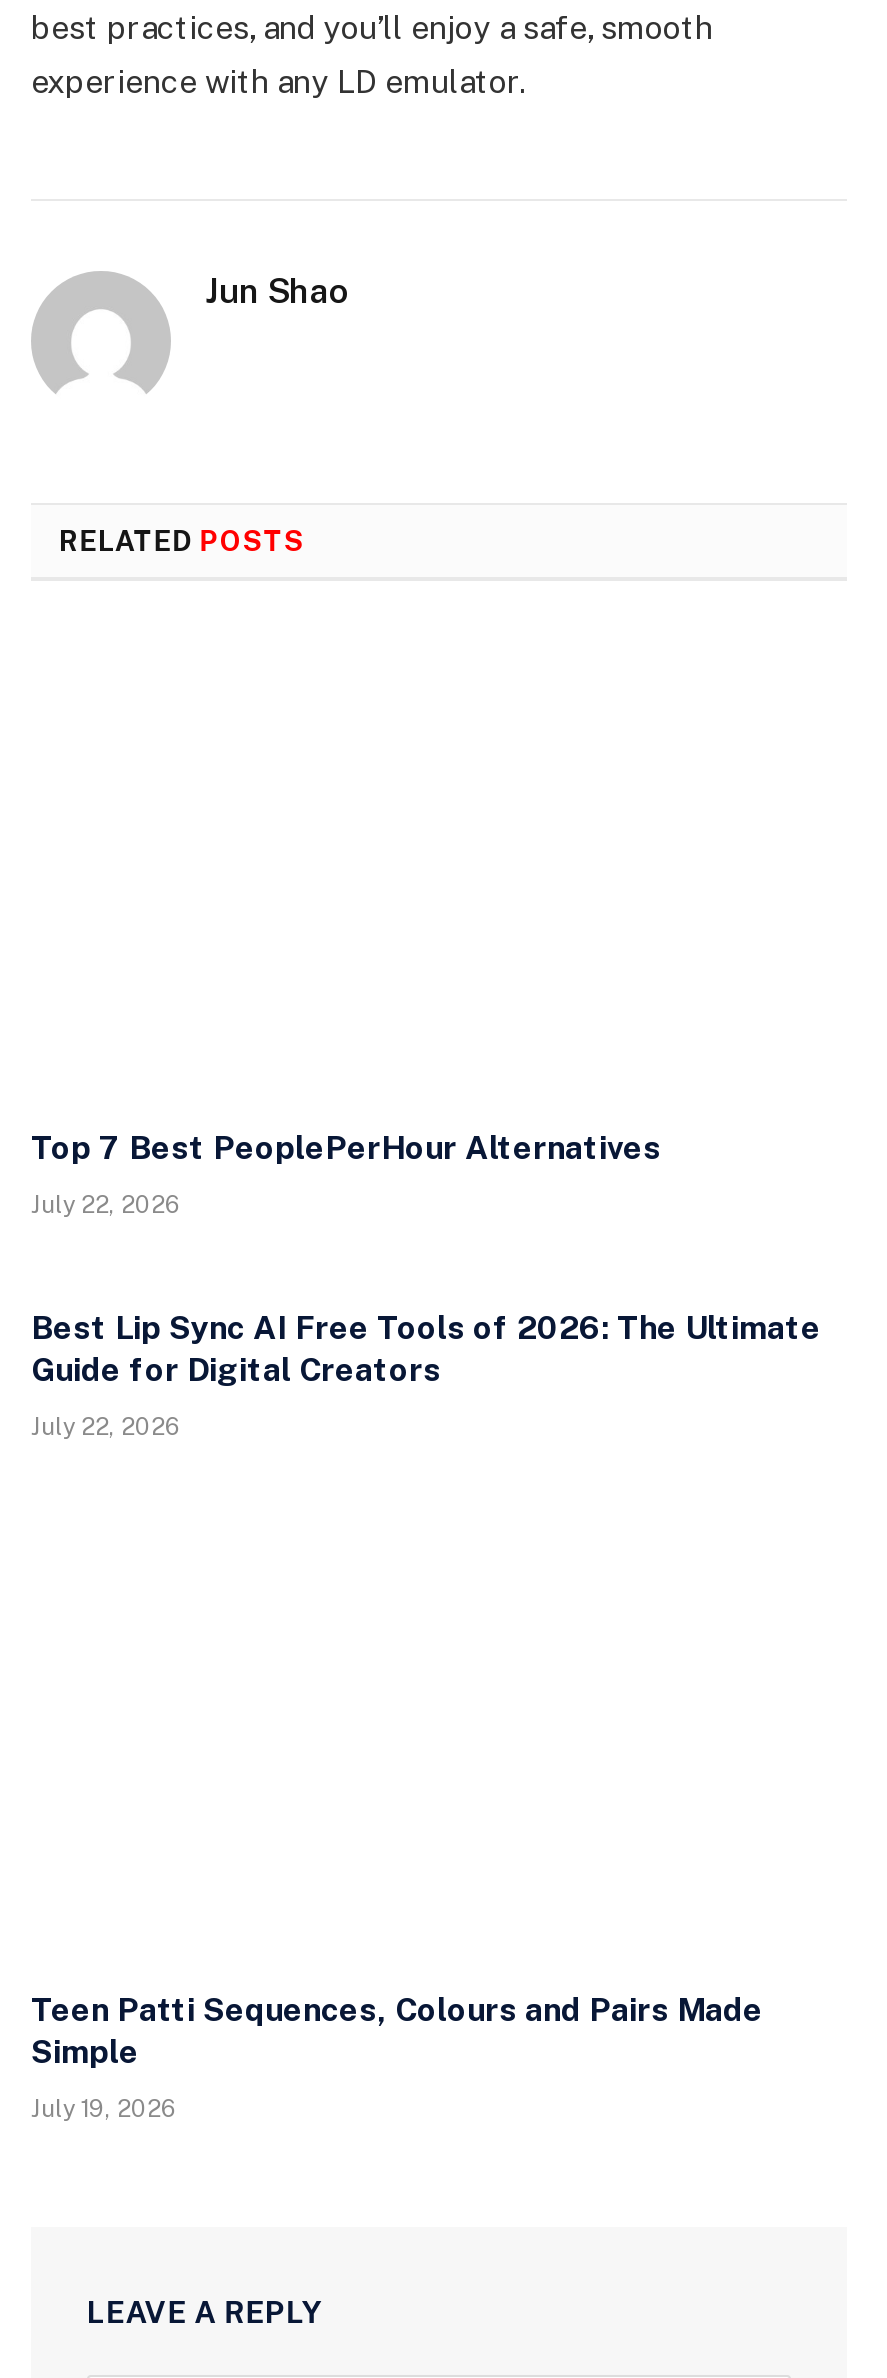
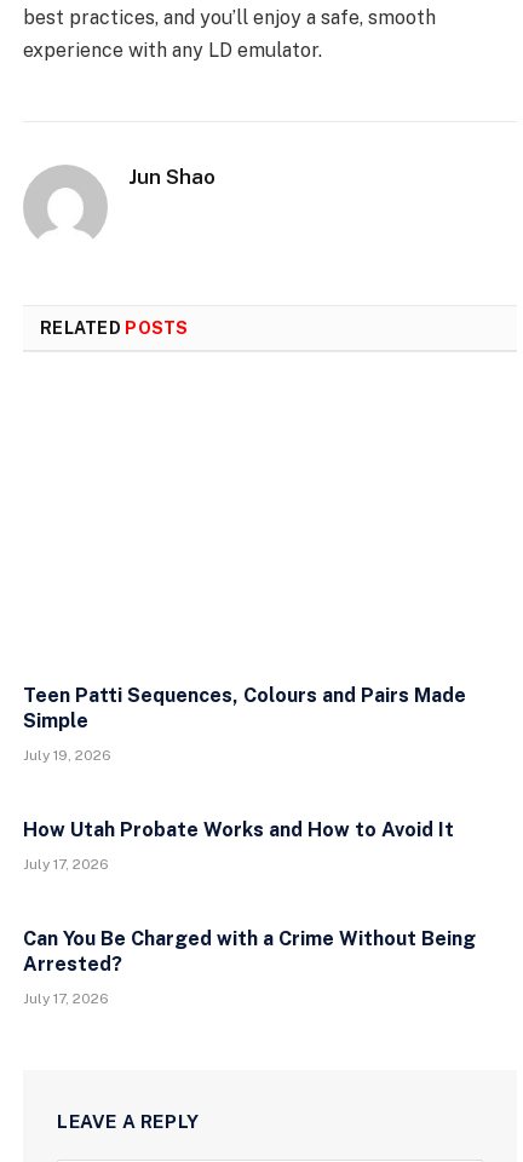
[31,1130,821,1442] Top 7 Best PeoplePerHour Alternatives | July 22, 2026 | Best Lip Sync AI Free Tools of 2026: The Ultimate | Guide for Digital Creators | July 22, 2026 -> none
moved [31,1991,763,2123] -> [23,684,466,764]: Teen Patti Sequences, Colours and Pairs Made | Simple | July 19, 2026
none -> [23,819,476,1007] How Utah Probate Works and How to Avoid It | July 17, 2026 | Can You Be Charged with a Crime Without Being | Arrested? | July 17, 2026

